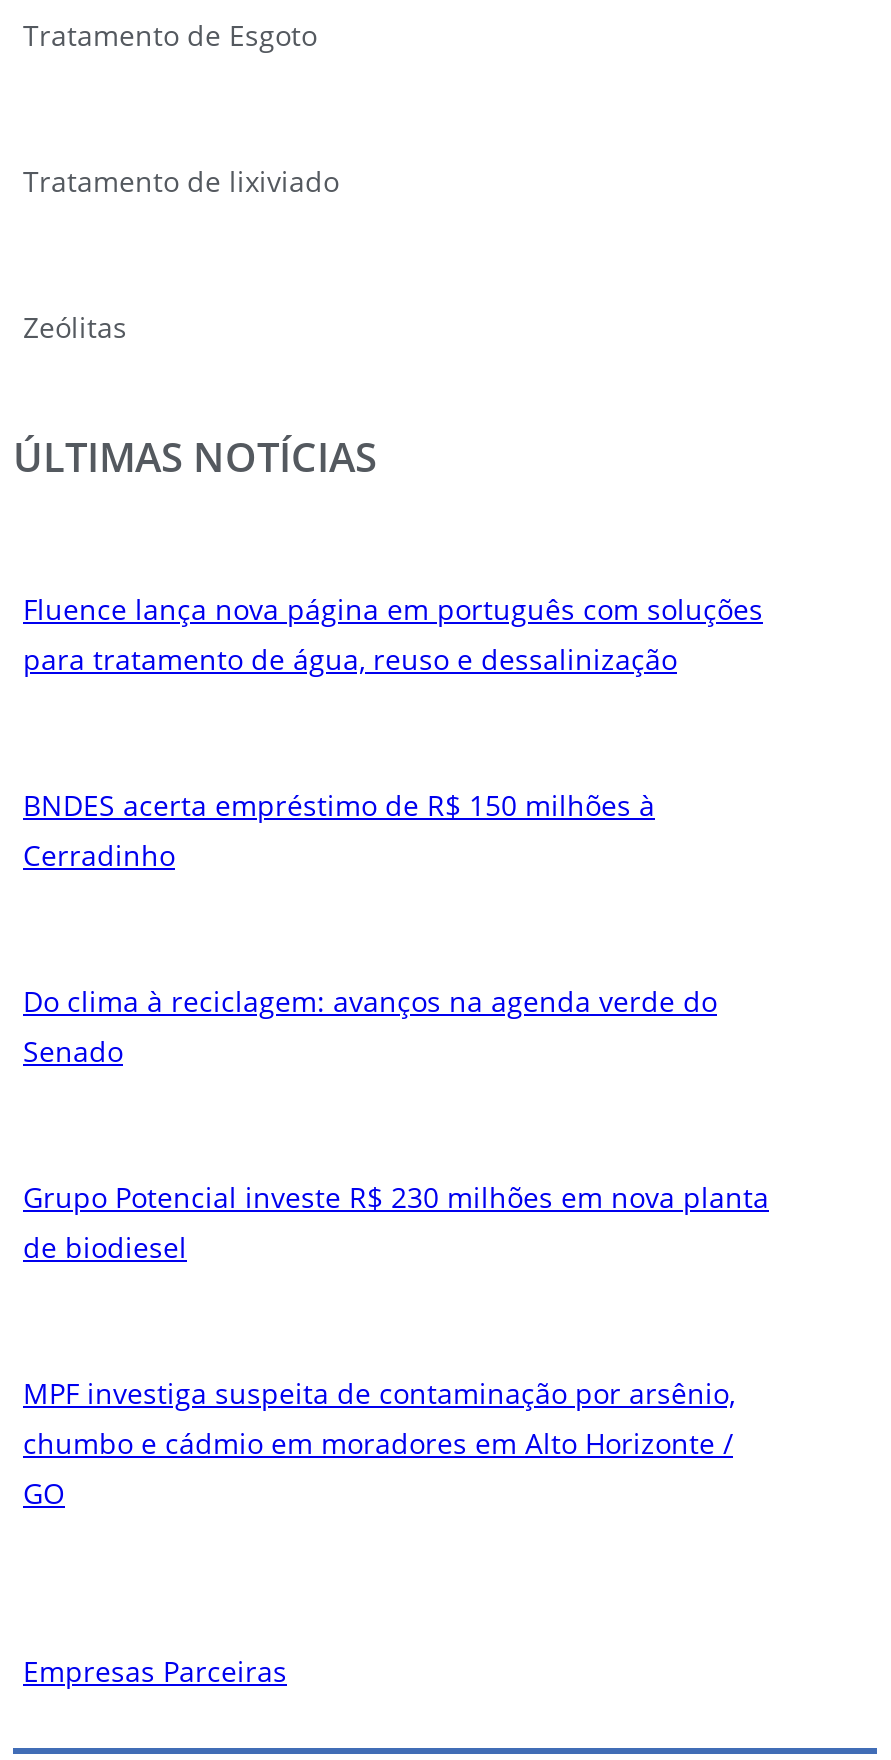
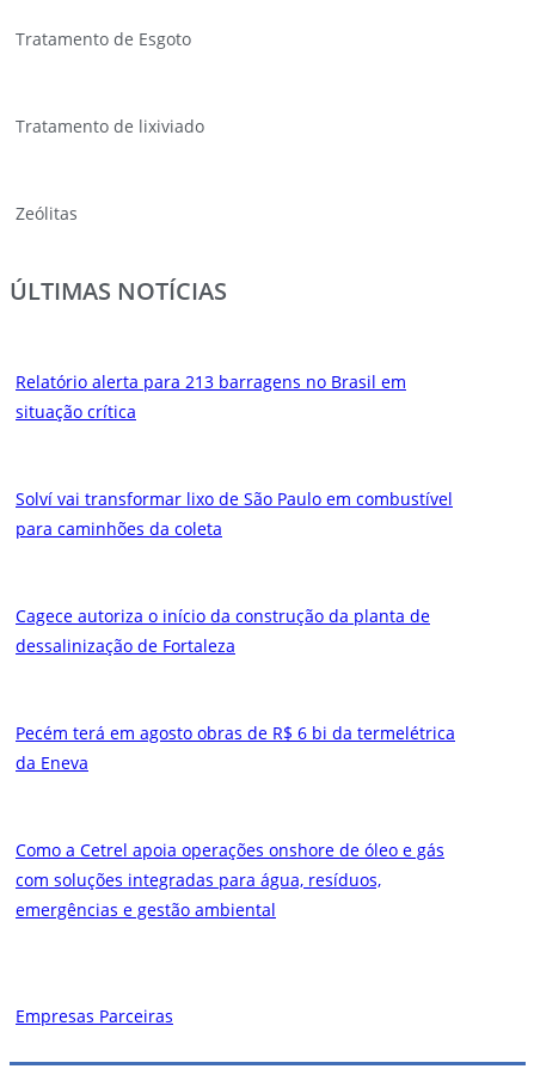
[23,590,763,678] Fluence lança nova página em português com soluções | para tratamento de água, reuso e dessalinização -> [16,370,406,423] Relatório alerta para 213 barragens no Brasil em | situação crítica
[23,786,655,874] BNDES acerta empréstimo de R$ 150 milhões à | Cerradinho -> [16,487,453,540] Solví vai transformar lixo de São Paulo em combustível | para caminhões da coleta
[23,982,717,1070] Do clima à reciclagem: avanços na agenda verde do | Senado -> [16,604,430,657] Cagece autoriza o início da construção da planta de | dessalinização de Fortaleza
[23,1178,769,1266] Grupo Potencial investe R$ 230 milhões em nova planta | de biodiesel -> [16,721,455,774] Pecém terá em agosto obras de R$ 6 bi da termelétrica | da Eneva
[23,1374,735,1512] MPF investiga suspeita de contaminação por arsênio, | chumbo e cádmio em moradores em Alto Horizonte / | GO -> [16,838,444,921] Como a Cetrel apoia operações onshore de óleo e gás | com soluções integradas para água, resíduos, | emergências e gestão ambiental

